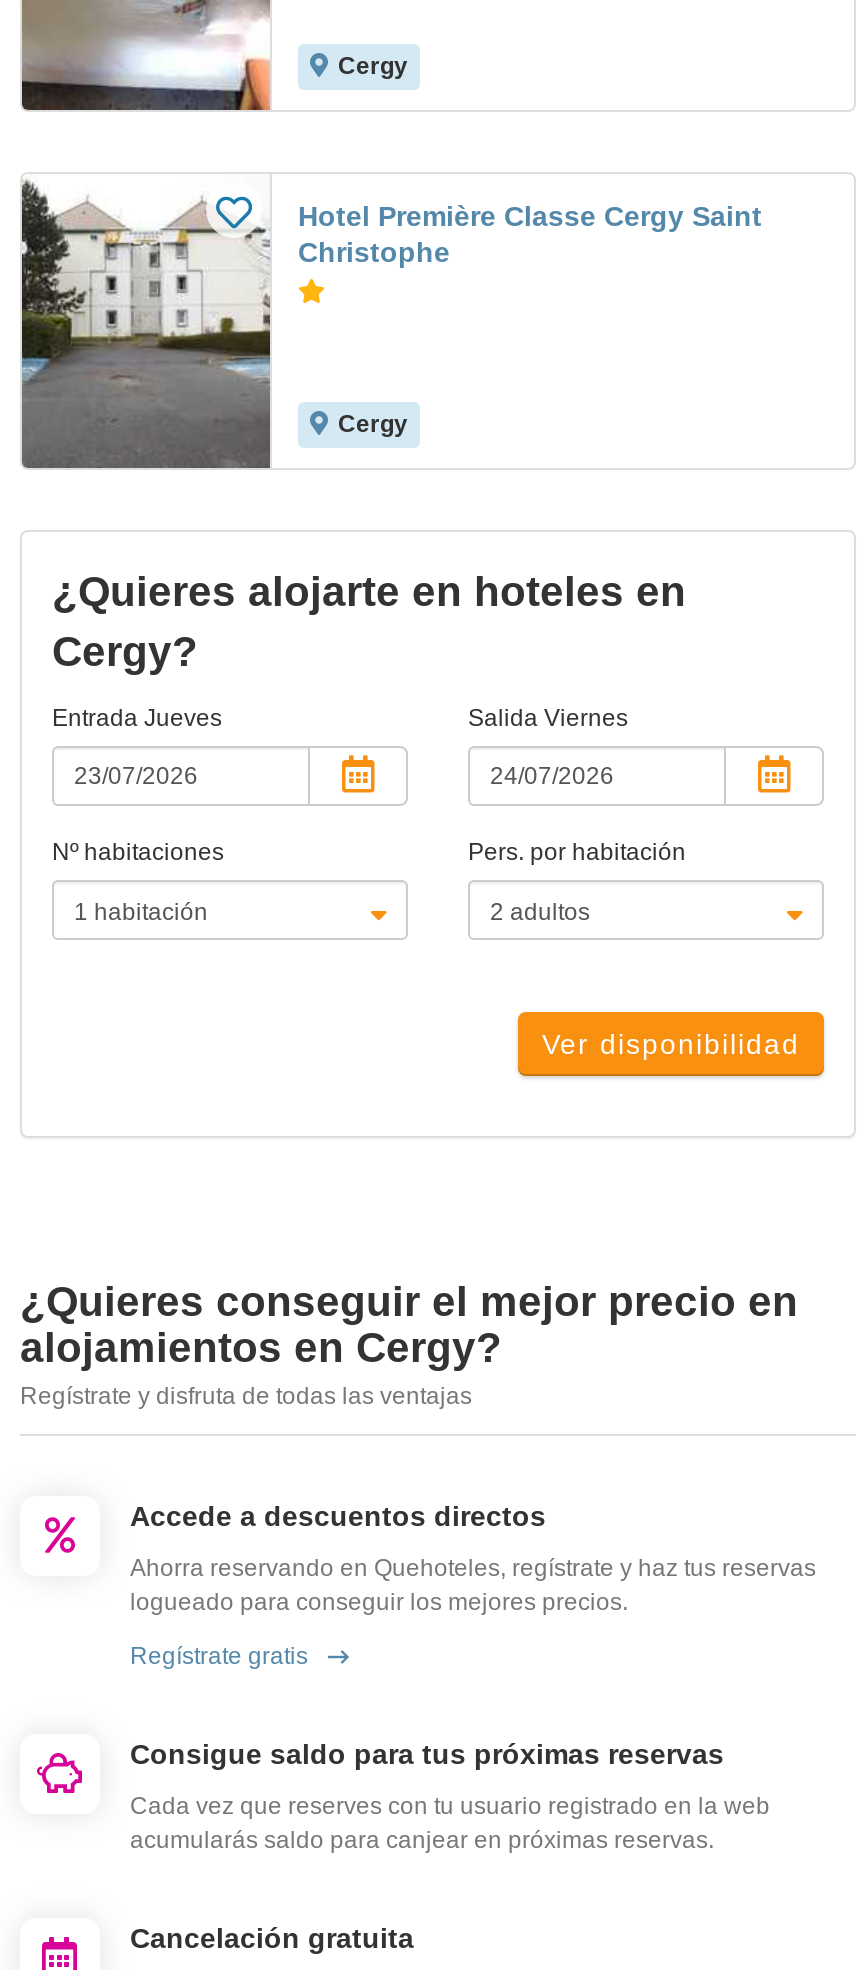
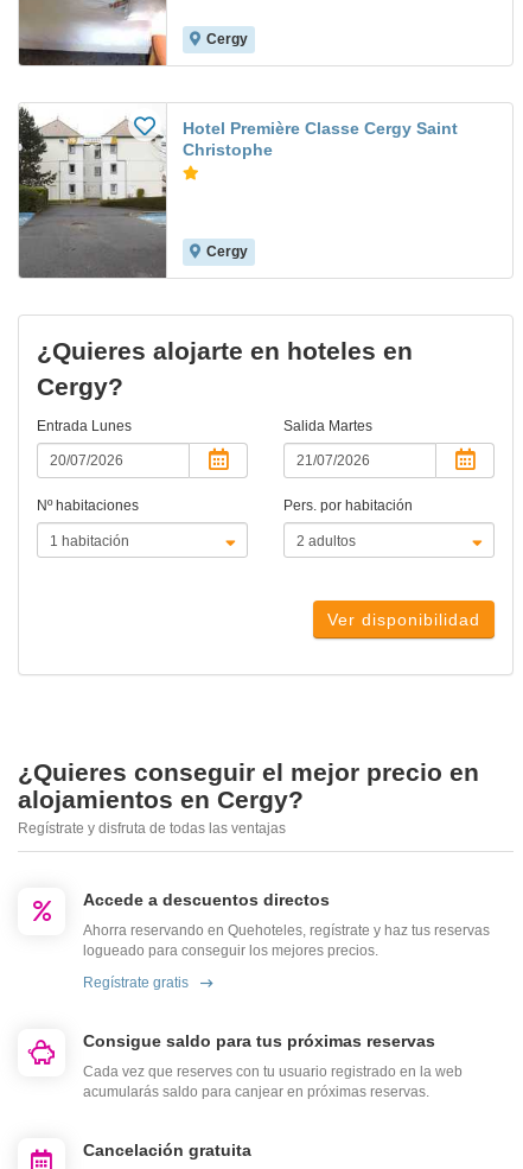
[52,704,222,732] Entrada Jueves -> [37,418,132,434] Entrada Lunes
[468,704,628,732] Salida Viernes -> [283,418,372,434] Salida Martes

